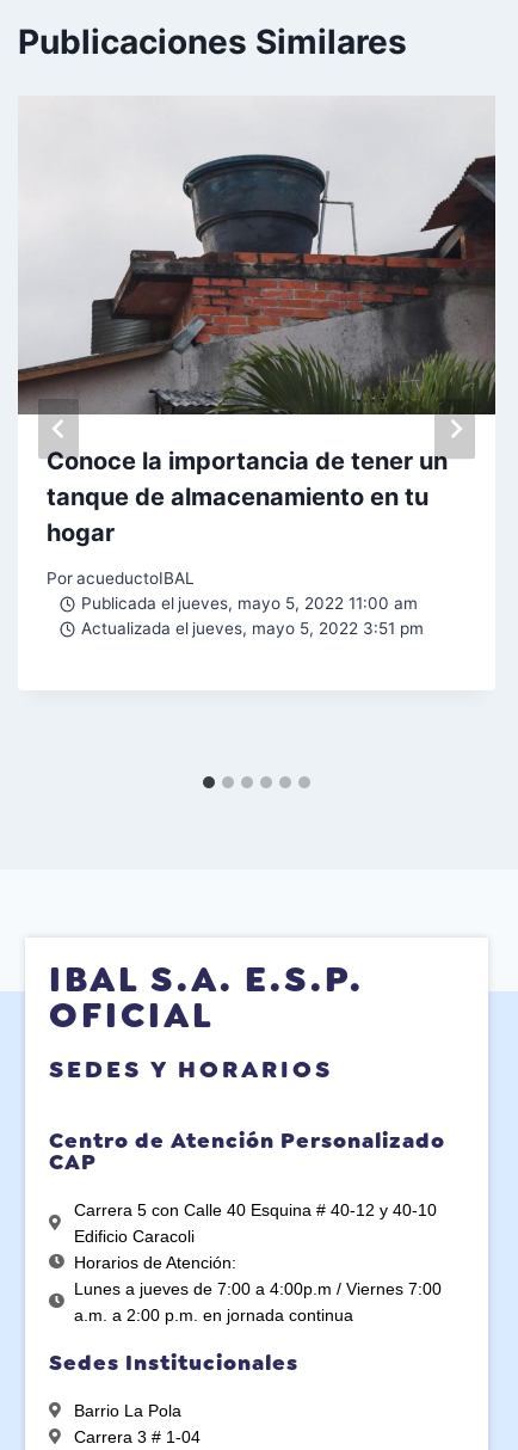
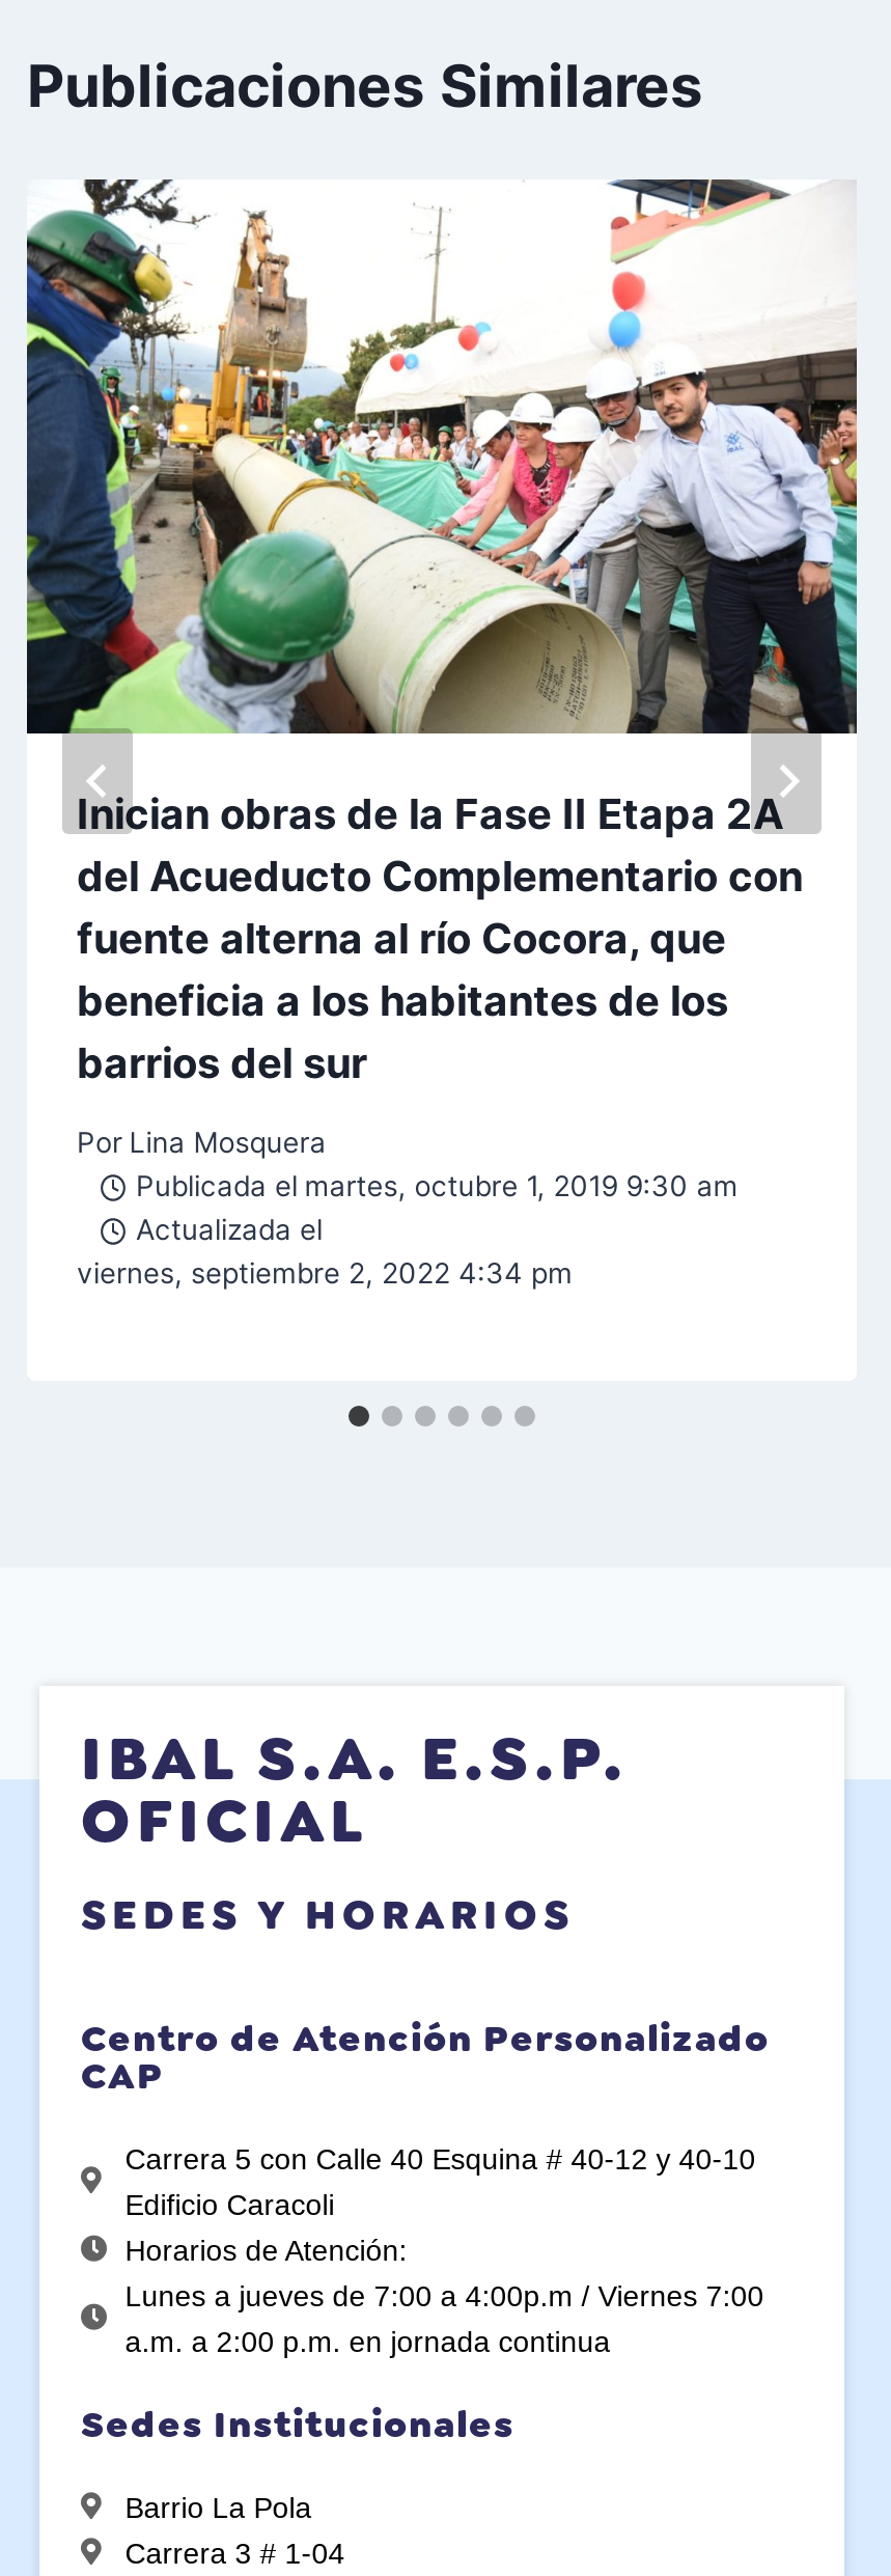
[17,96,497,547] [image] | Conoce la importancia de tener un | tanque de almacenamiento en tu | hogar -> [25,177,859,1088] [image] | Inician obras de la Fase II Etapa 2A | del Acueducto Complementario con | fuente alterna al río Cocora, que | beneficia a los habitantes de los | barrios del sur
[47,569,423,638] Por acueductoIBAL | Publicada el jueves, mayo 5, 2022 11:00 am | Actualizada el jueves, mayo 5, 2022 3:51 pm -> [77,1126,738,1290] Por Lina Mosquera | Publicada el martes, octubre 1, 2019 9:30 am | Actualizada el | viernes, septiembre 2, 2022 4:34 pm

